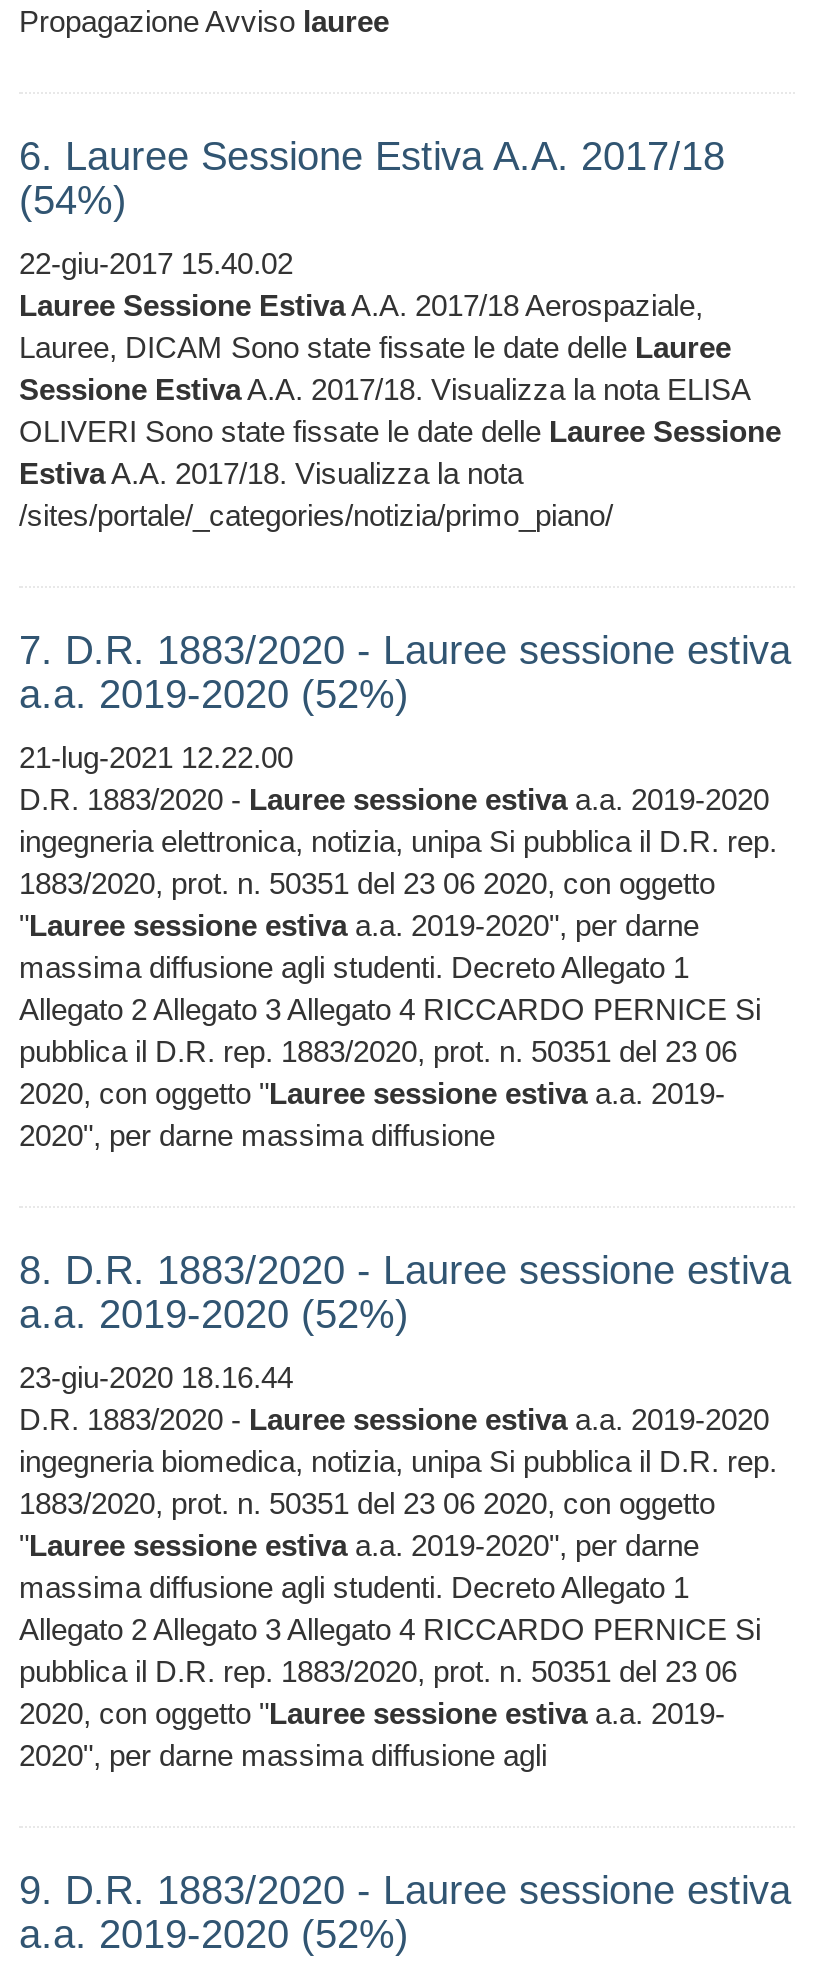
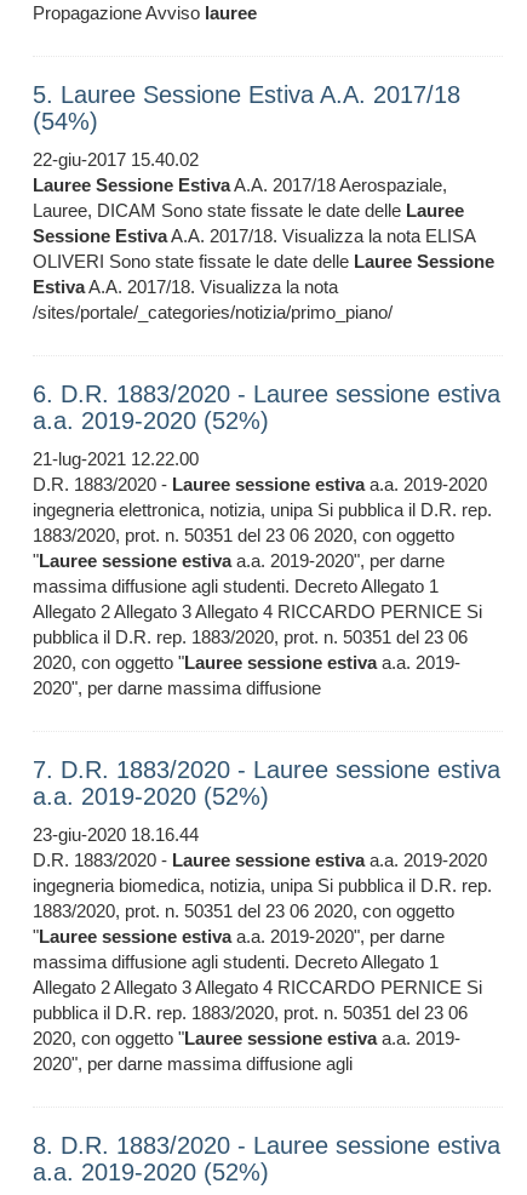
[19,135,725,179] 6. Lauree Sessione Estiva A.A. 2017/18 -> [33,82,460,108] 5. Lauree Sessione Estiva A.A. 2017/18
none -> [33,381,500,408] 6. D.R. 1883/2020 - Lauree sessione estiva
moved [19,629,791,673] -> [33,757,500,783]: 7. D.R. 1883/2020 - Lauree sessione estiva
moved [19,1249,791,1293] -> [33,1132,500,1159]: 8. D.R. 1883/2020 - Lauree sessione estiva
[19,1869,791,1913] 9. D.R. 1883/2020 - Lauree sessione estiva -> none

